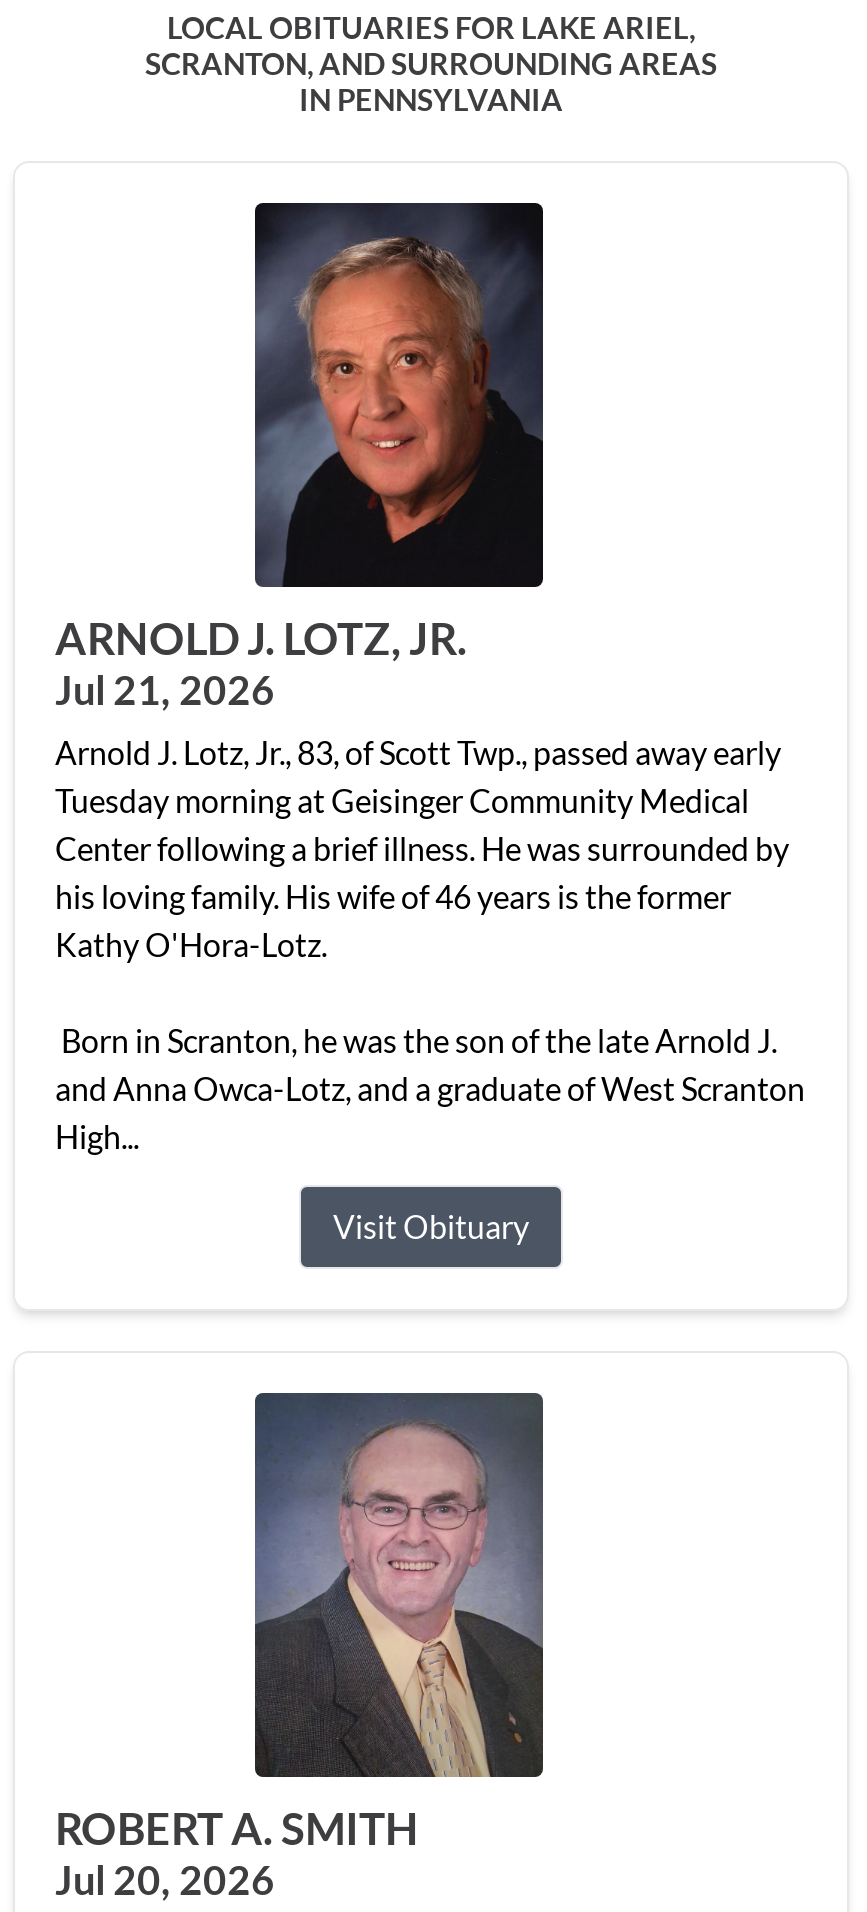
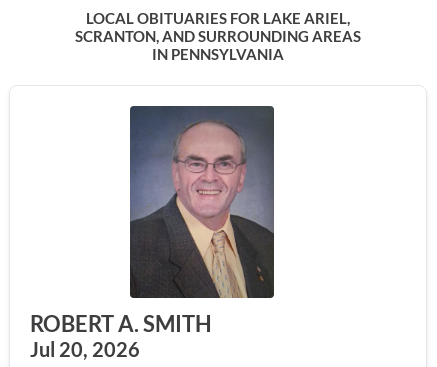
[55,203,805,1245] [image] | ARNOLD J. LOTZ, JR. | Jul 21, 2026 | Arnold J. Lotz, Jr., 83, of Scott Twp., passed away early | Tuesday morning at Geisinger Community Medical | Center following a brief illness. He was surrounded by | his loving family. His wife of 46 years is the former | Kathy O'Hora-Lotz. | Born in Scranton, he was the son of the late Arnold J. | and Anna Owca-Lotz, and a graduate of West Scranton | High... | Visit Obituary -> none

